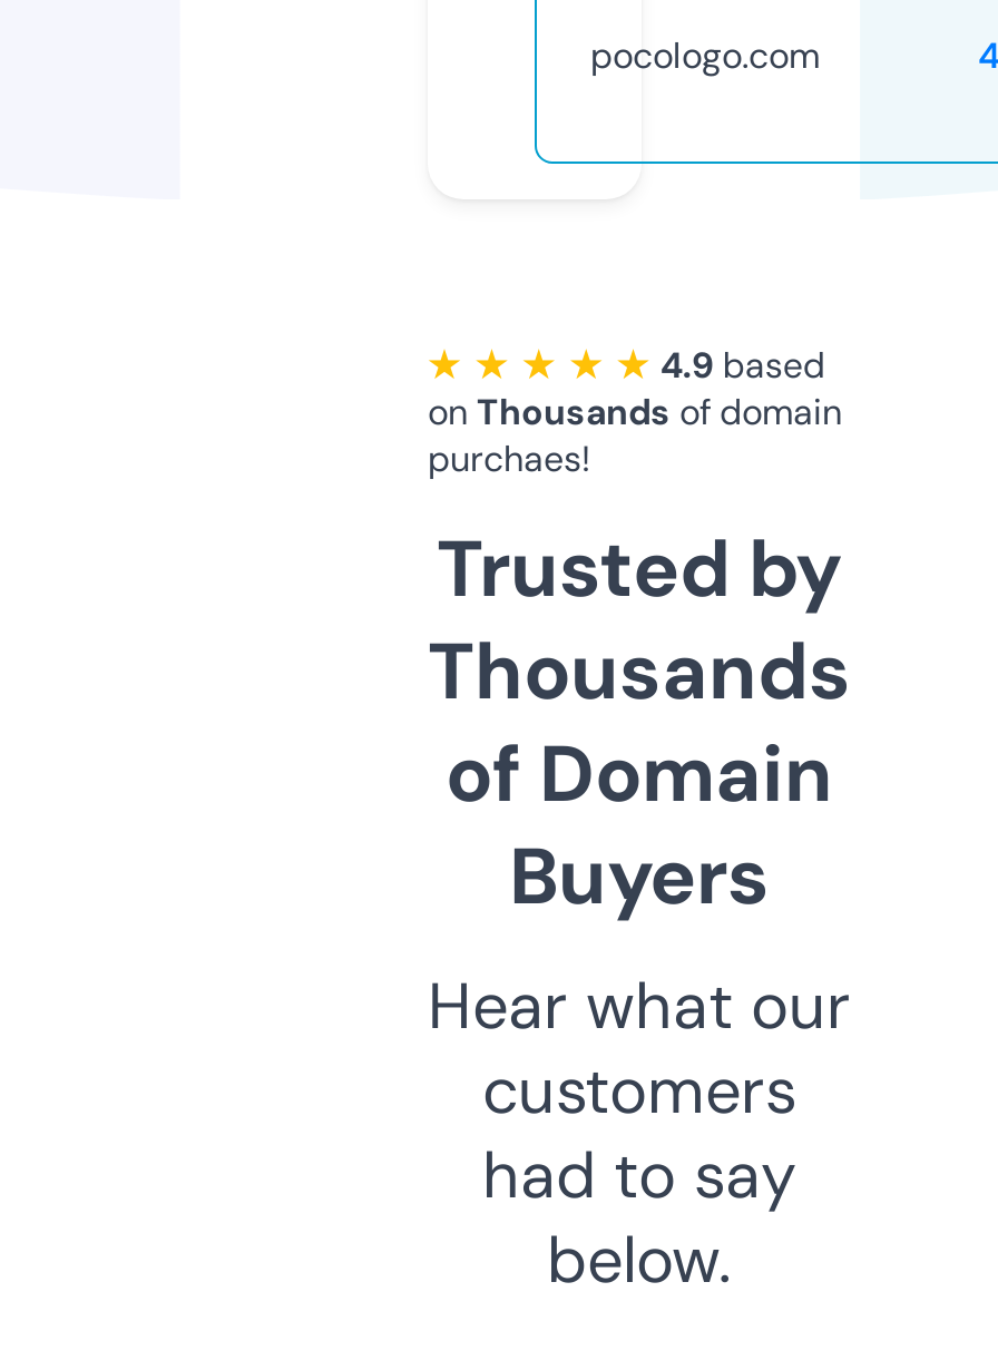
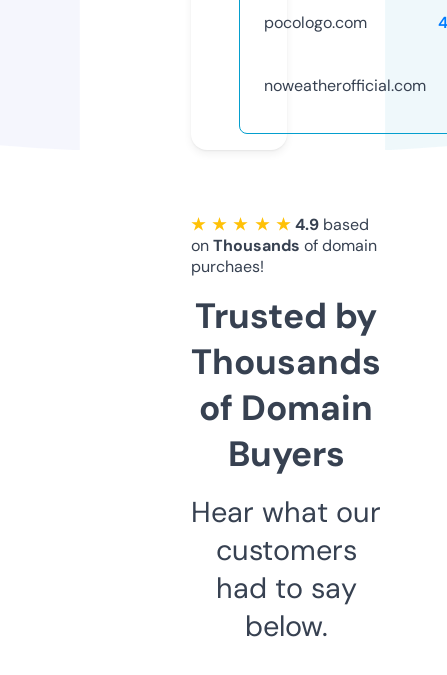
none -> [264,75,426,96] noweatherofficial.com

